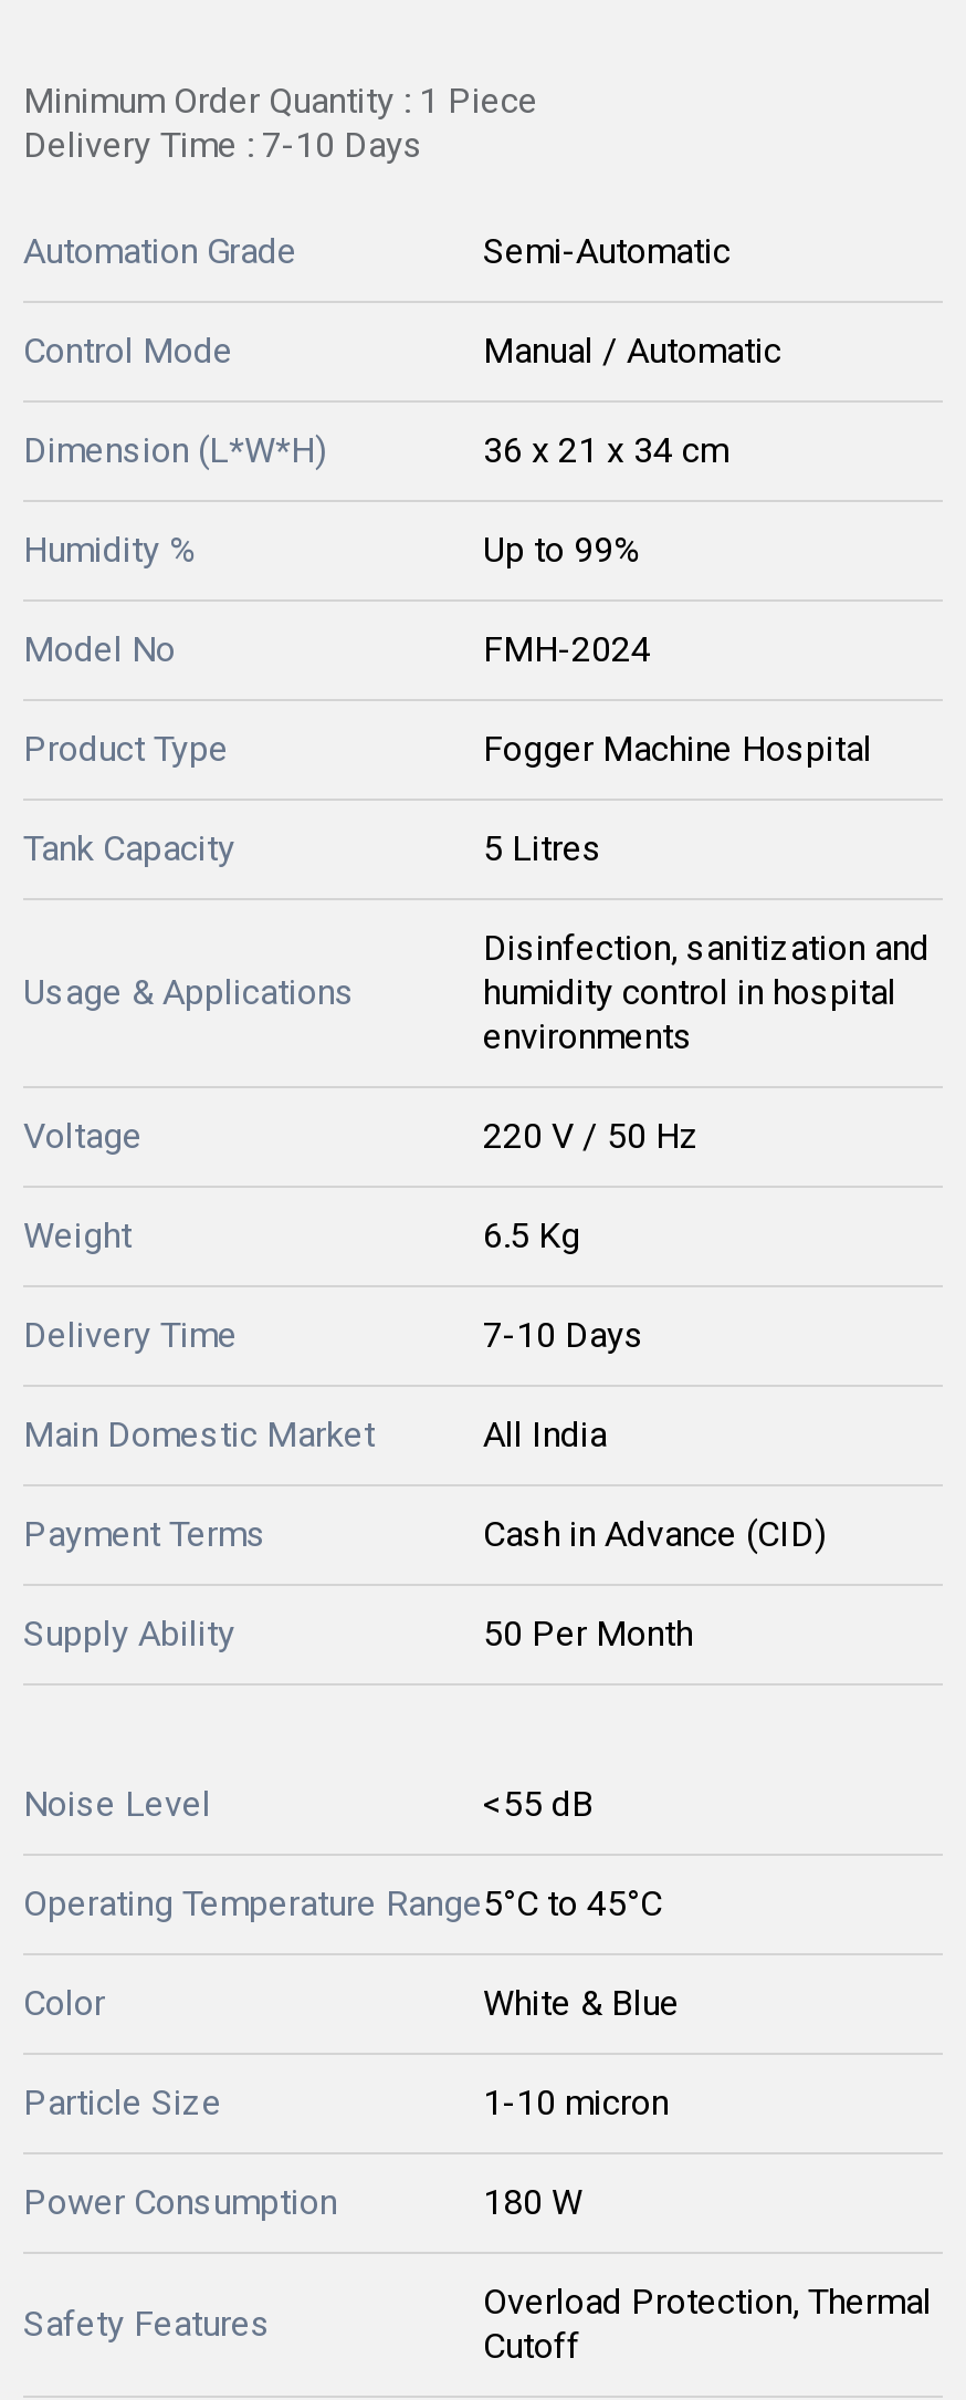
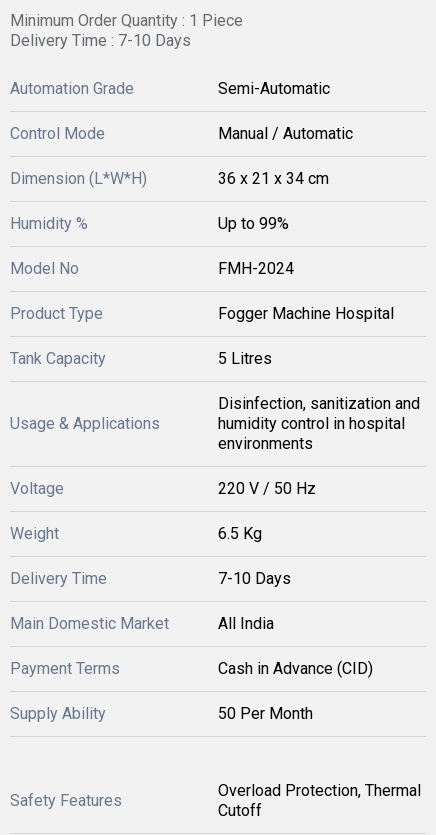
[23,1783,680,2223] Noise Level | <55 dB | Operating Temperature Range5°C to 45°C | Color | White & Blue | Particle Size | 1-10 micron | Power Consumption | 180 W -> none

